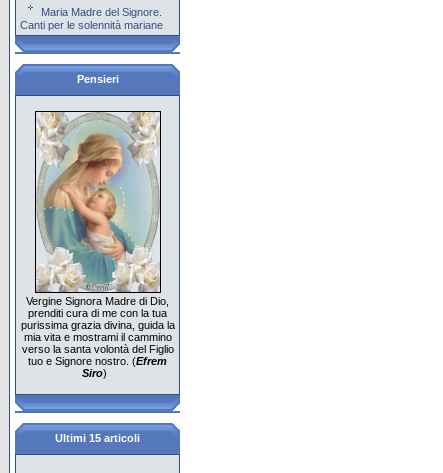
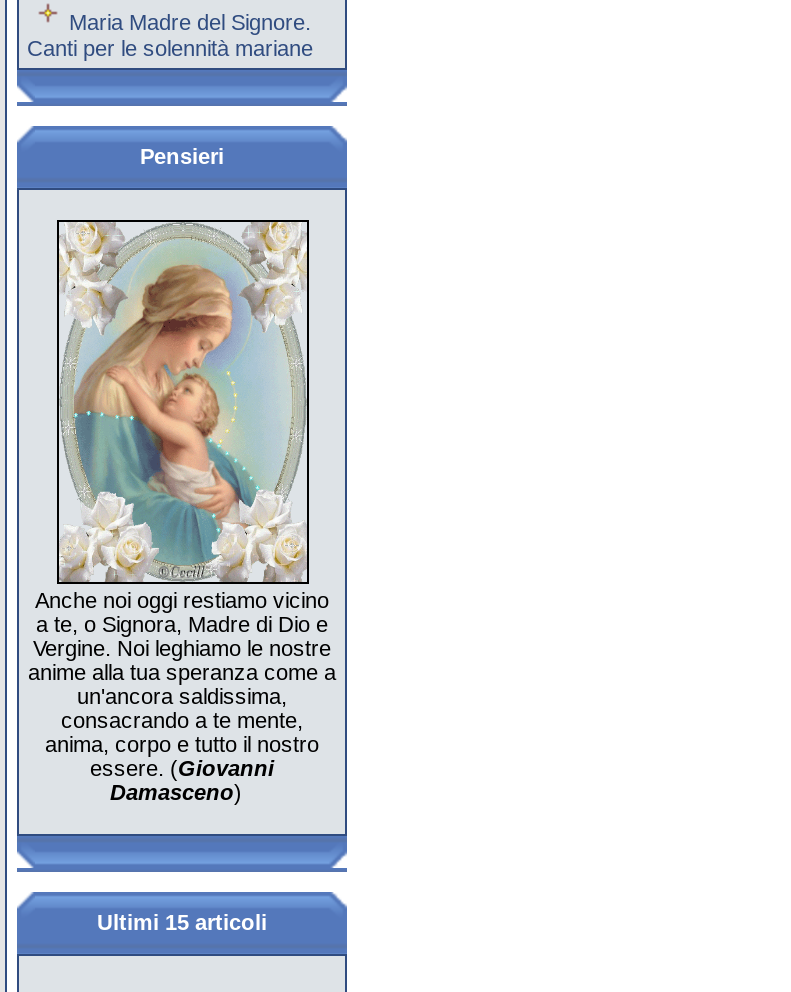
[20,295,174,379] Vergine Signora Madre di Dio, | prenditi cura di me con la tua | purissima grazia divina, guida la | mia vita e mostrami il cammino | verso la santa volontà del Figlio | tuo e Signore nostro. (Efrem | Siro) -> [28,588,336,804] Anche noi oggi restiamo vicino | a te, o Signora, Madre di Dio e | Vergine. Noi leghiamo le nostre | anime alla tua speranza come a | un'ancora saldissima, | consacrando a te mente, | anima, corpo e tutto il nostro | essere. (Giovanni | Damasceno)

